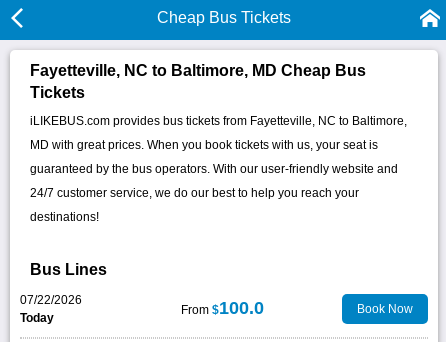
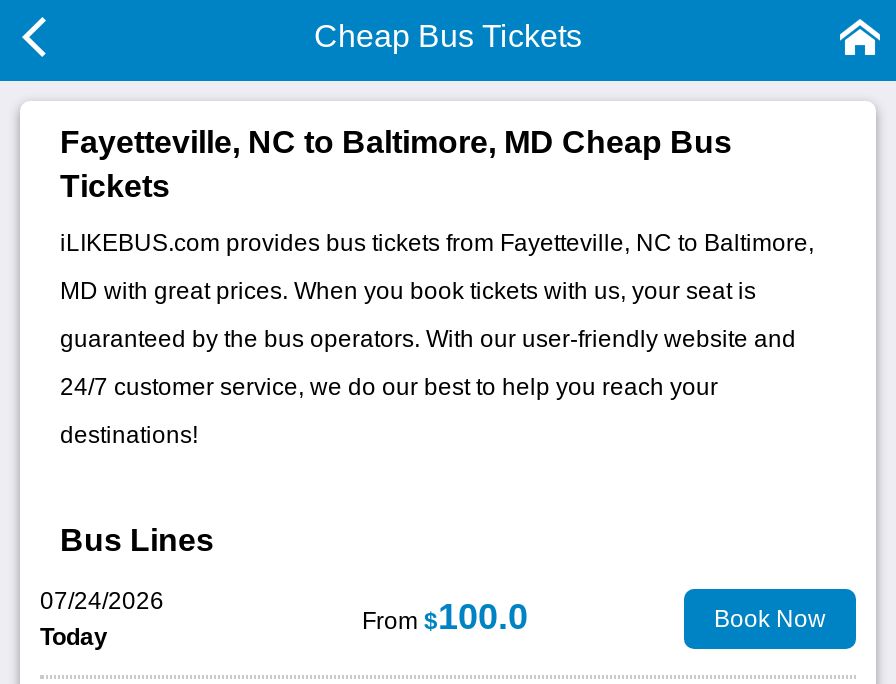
[20,293,82,307] 07/22/2026 -> [40,587,164,615] 07/24/2026

